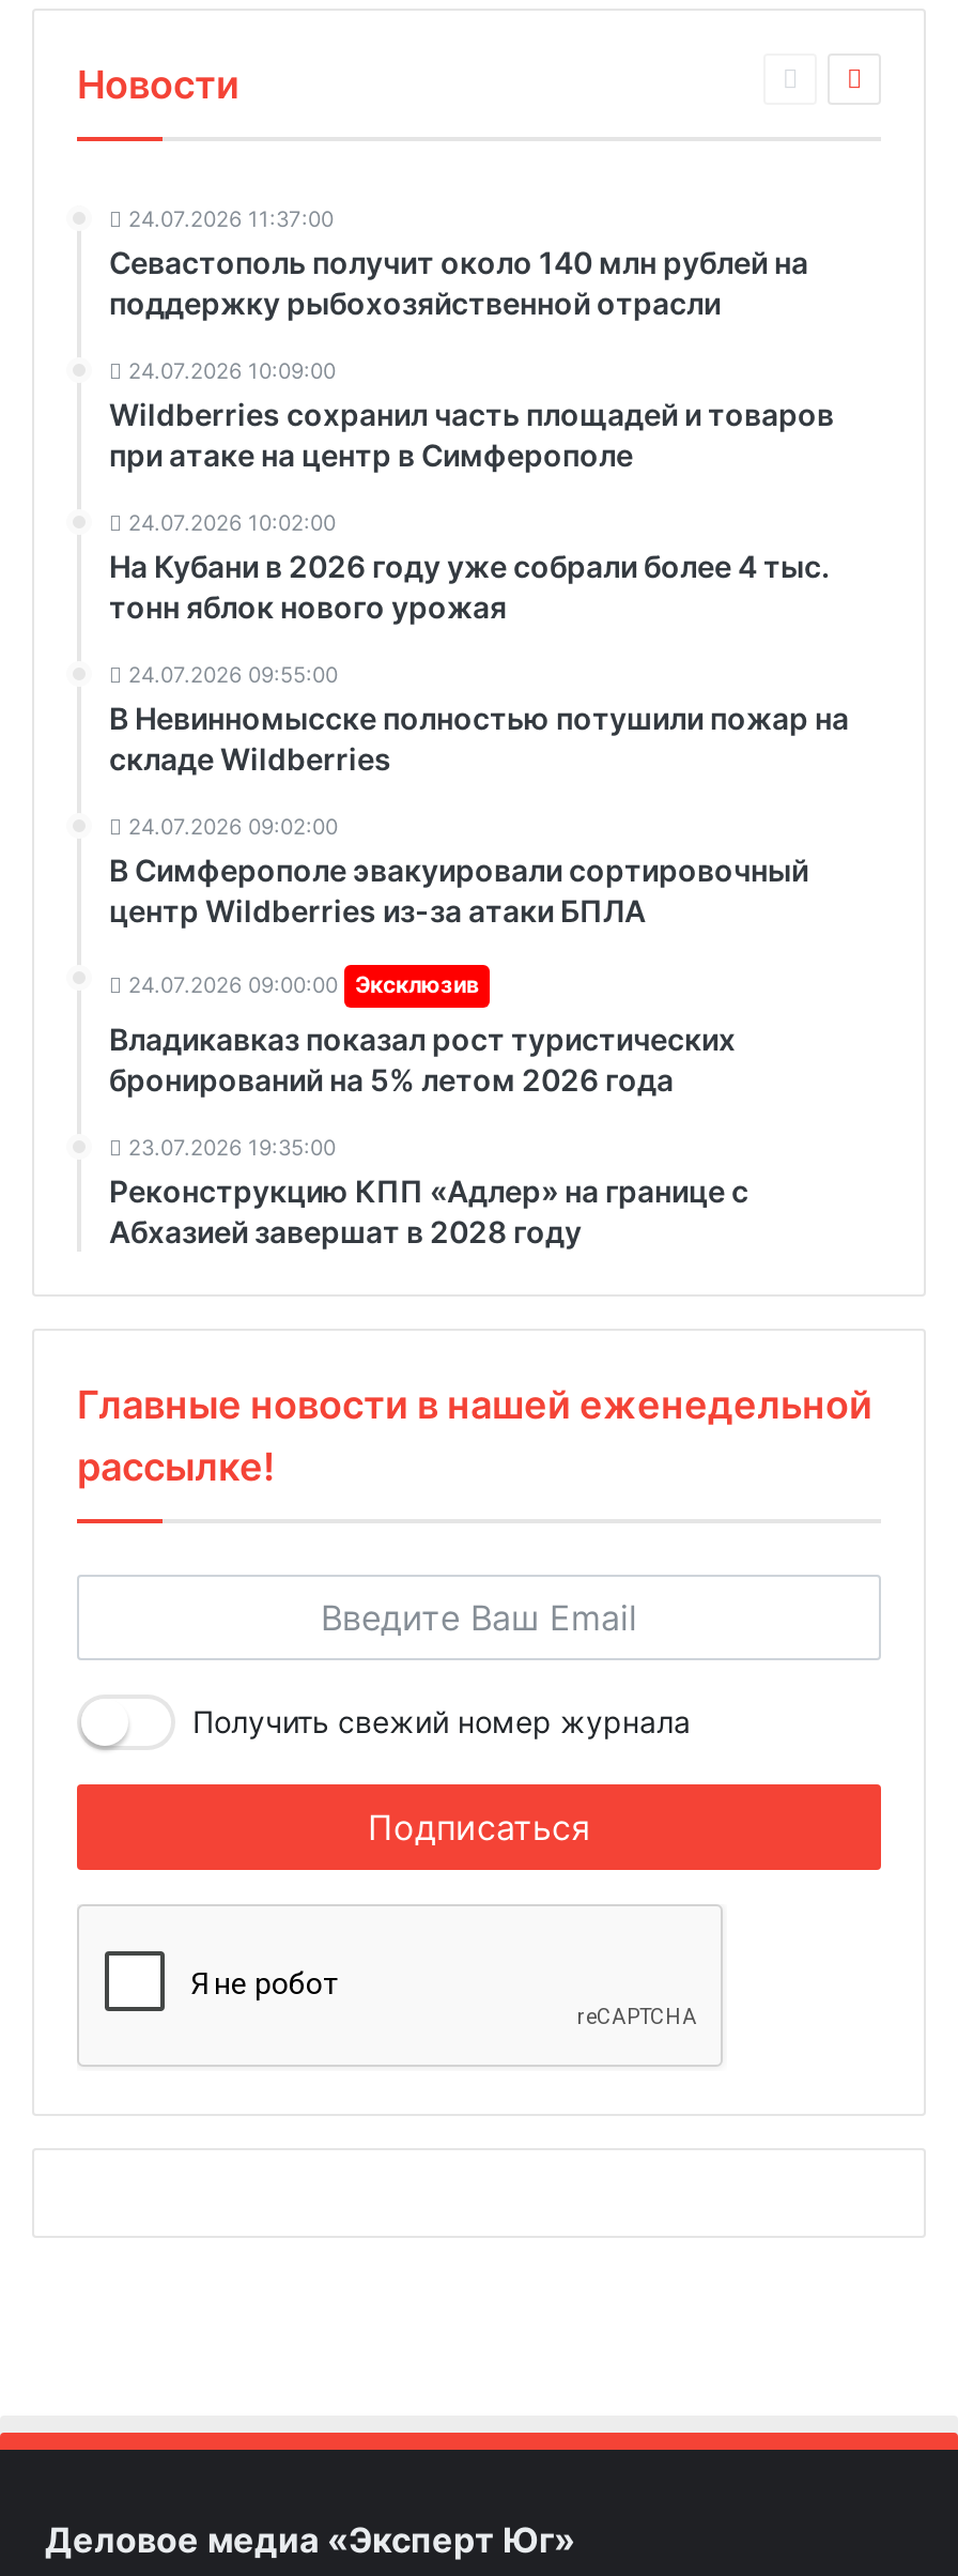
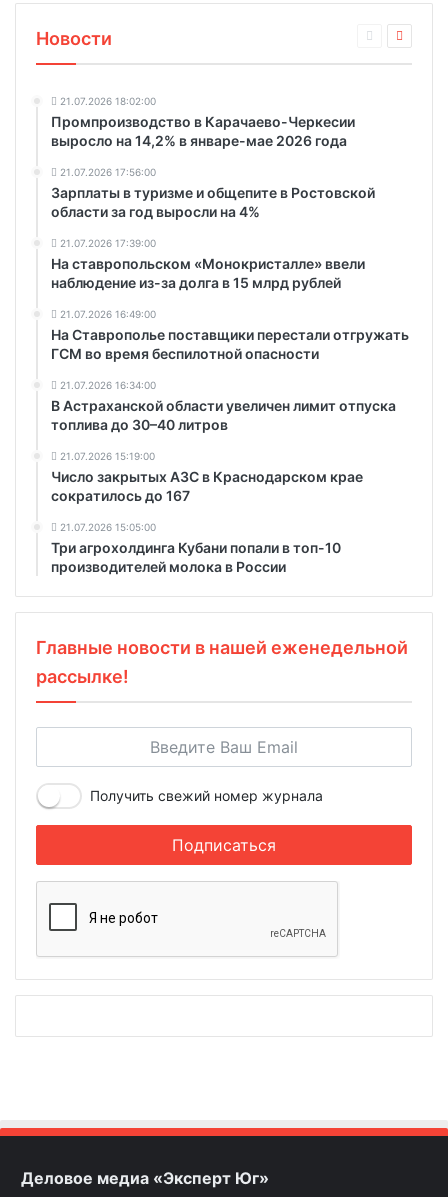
[109,204,849,1248] 24.07.2026 11:37:00 | Севастополь получит около 140 млн рублей на | поддержку рыбохозяйственной отрасли | 24.07.2026 10:09:00 | Wildberries сохранил часть площадей и товаров | при атаке на центр в Симферополе | 24.07.2026 10:02:00 | На Кубани в 2026 году уже собрали более 4 тыс. | тонн яблок нового урожая | 24.07.2026 09:55:00 | В Невинномысске полностью потушили пожар на | складе Wildberries | 24.07.2026 09:02:00 | В Симферополе эвакуировали сортировочный | центр Wildberries из-за атаки БПЛА | 24.07.2026 09:00:00 | Эксклюзив | Владикавказ показал рост туристических | бронирований на 5% летом 2026 года | 23.07.2026 19:35:00 | Реконструкцию КПП «Адлер» на границе с | Абхазией завершат в 2028 году -> [51,94,409,574] 21.07.2026 18:02:00 | Промпроизводство в Карачаево-Черкесии | выросло на 14,2% в январе-мае 2026 года | 21.07.2026 17:56:00 | Зарплаты в туризме и общепите в Ростовской | области за год выросли на 4% | 21.07.2026 17:39:00 | На ставропольском «Монокристалле» ввели | наблюдение из-за долга в 15 млрд рублей | 21.07.2026 16:49:00 | На Ставрополье поставщики перестали отгружать | ГСМ во время беспилотной опасности | 21.07.2026 16:34:00 | В Астраханской области увеличен лимит отпуска | топлива до 30–40 литров | 21.07.2026 15:19:00 | Число закрытых АЗС в Краснодарском крае | сократилось до 167 | 21.07.2026 15:05:00 | Три агрохолдинга Кубани попали в топ-10 | производителей молока в России

